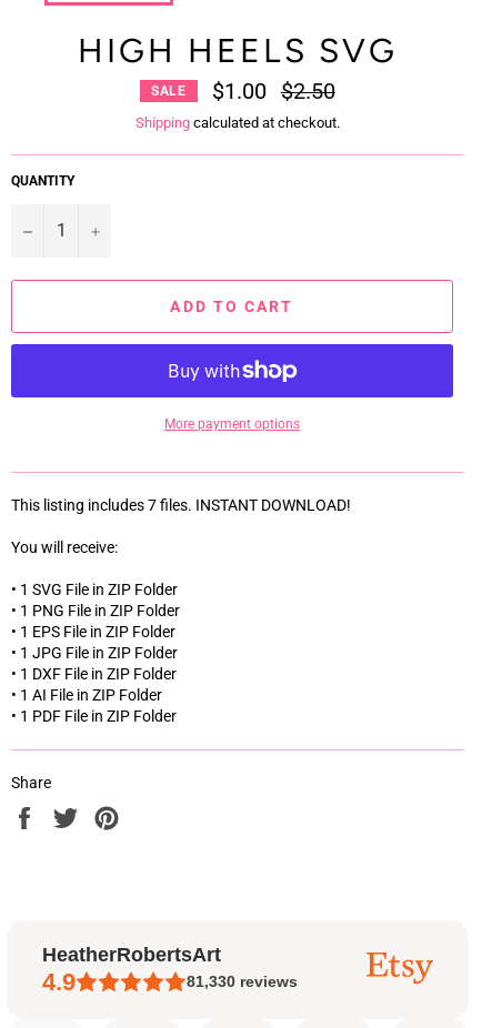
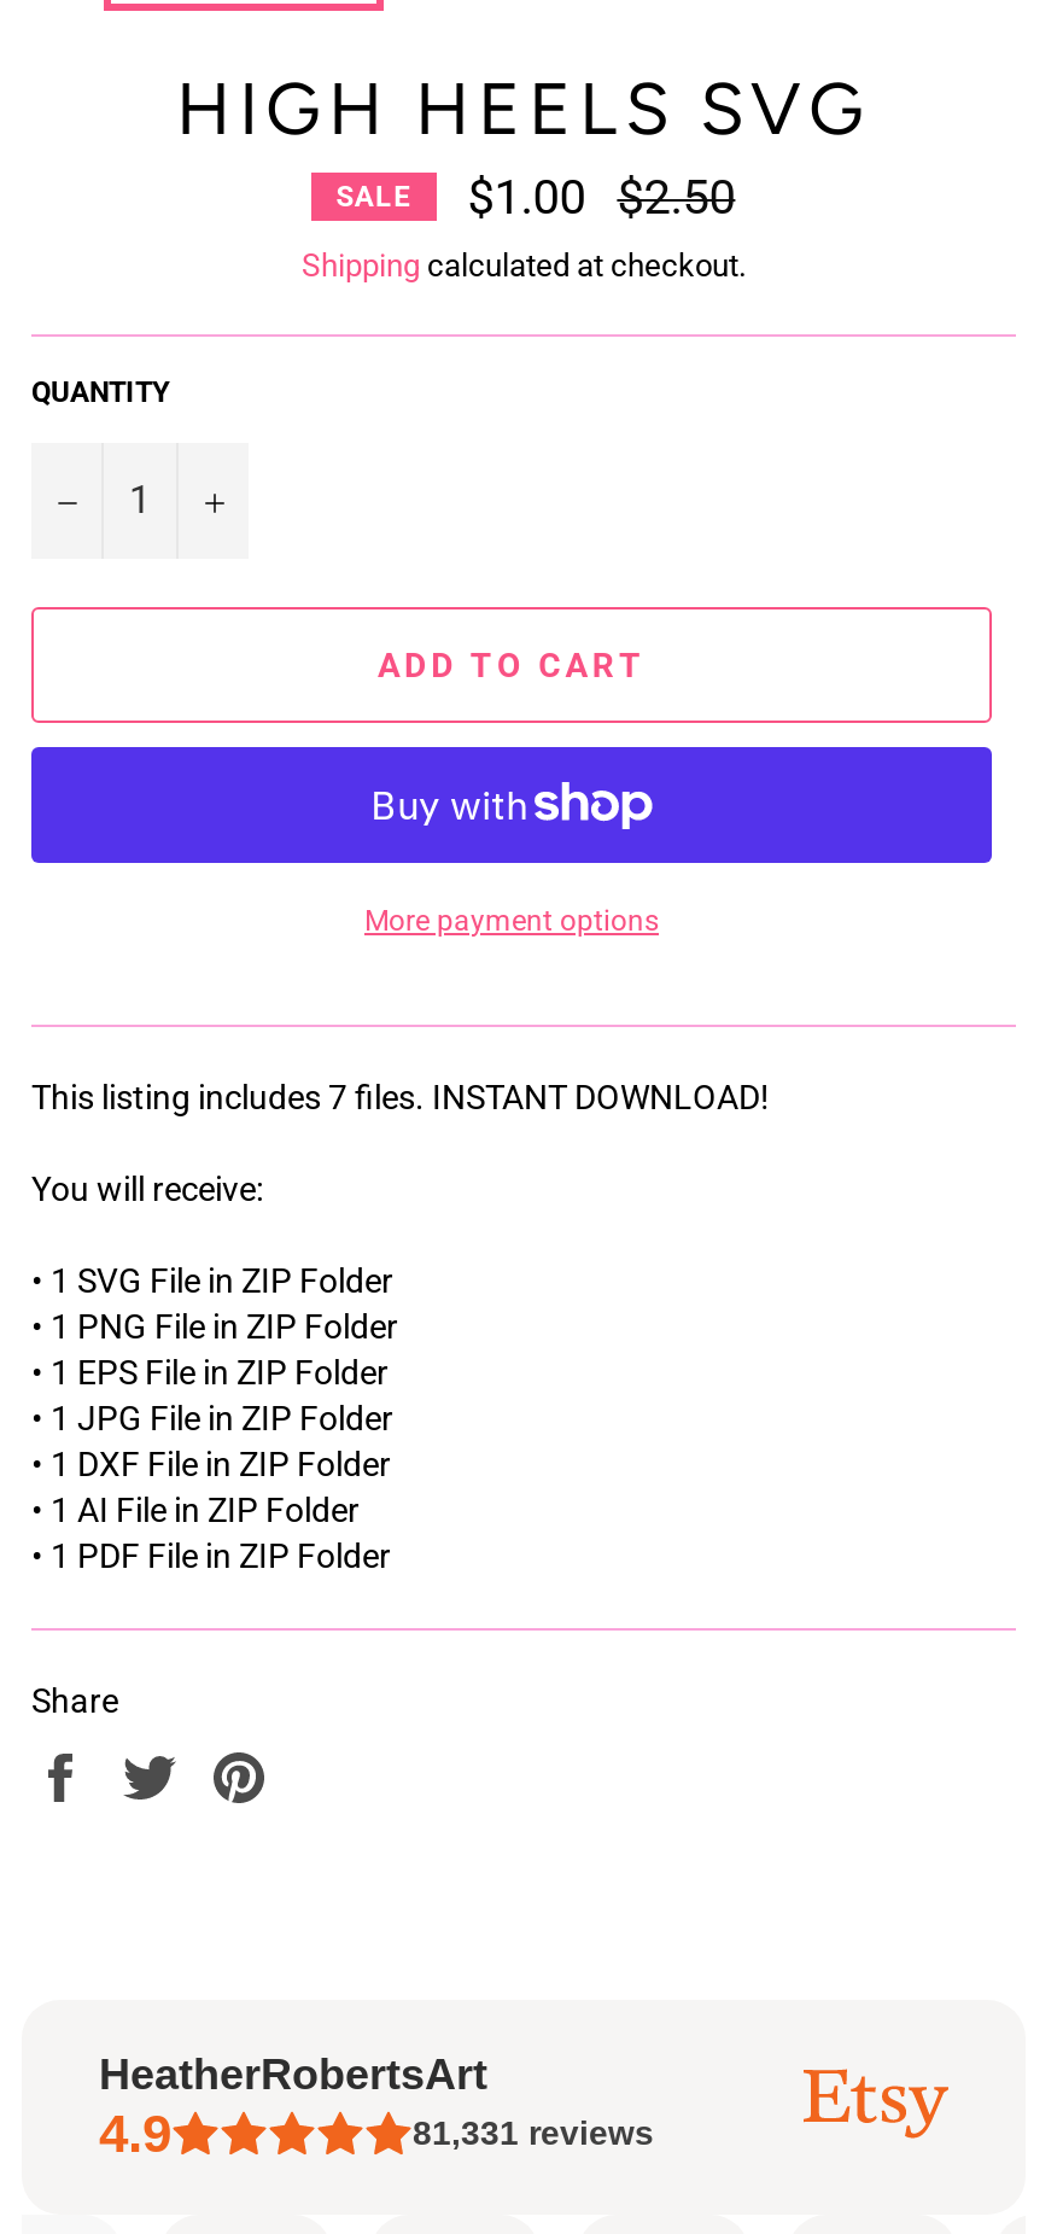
[187,973,298,990] 81,330 reviews -> [413,2114,654,2152] 81,331 reviews

